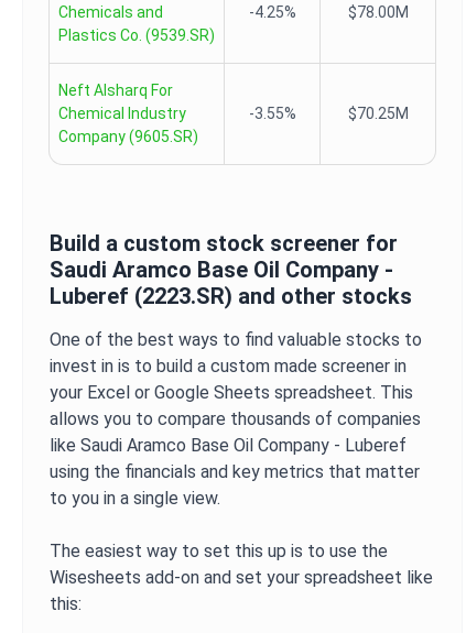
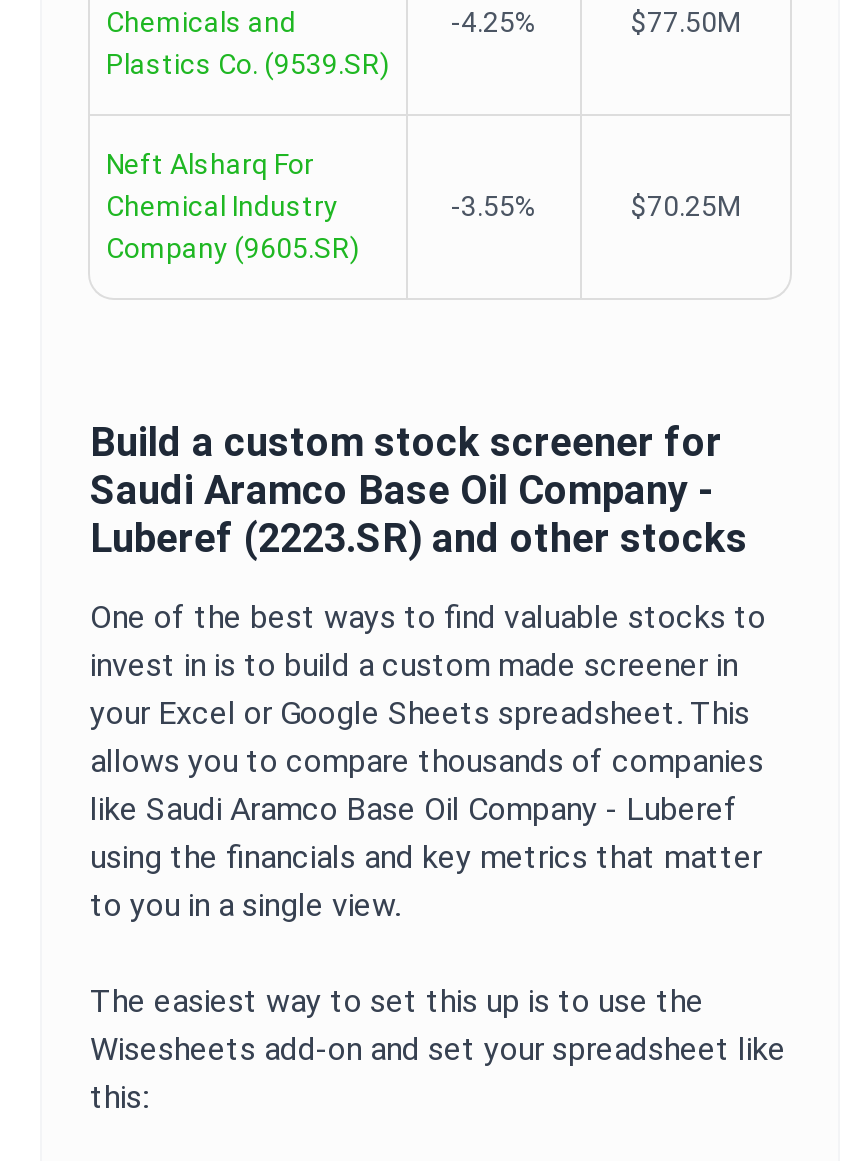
[348,3,408,21] $78.00M -> [631,6,741,38] $77.50M

